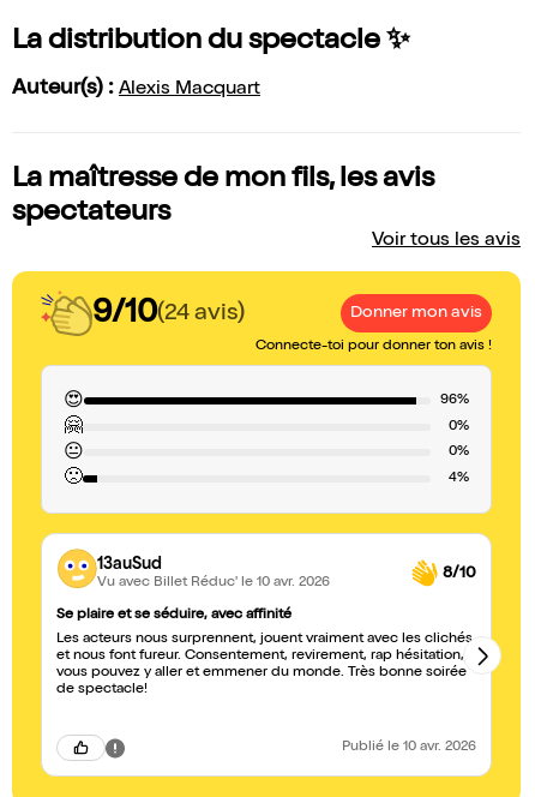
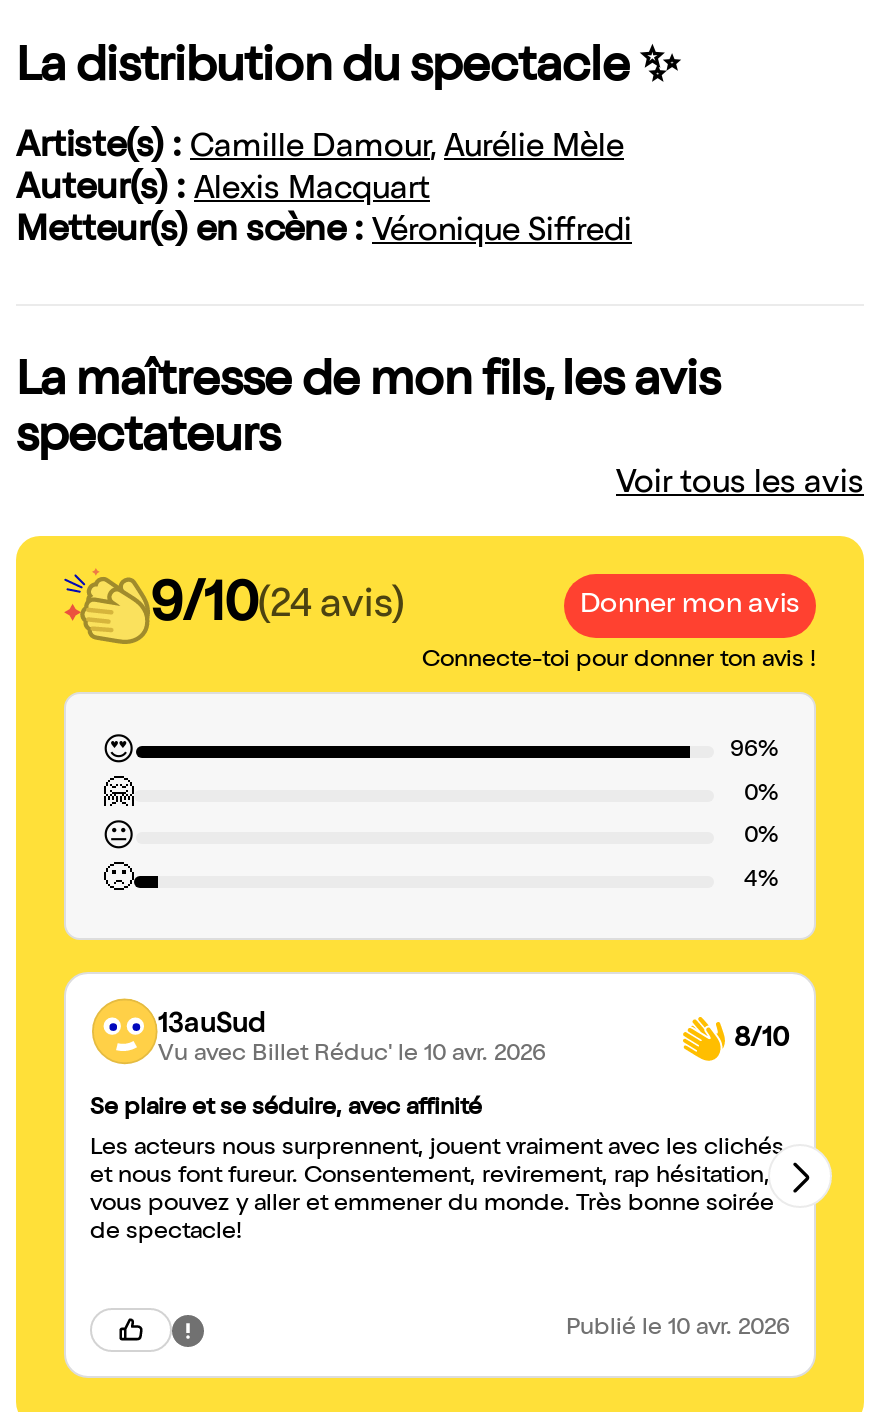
none -> [16,131,624,167] Artiste(s) : Camille Damour, Aurélie Mèle
none -> [16,215,632,251] Metteur(s) en scène : Véronique Siffredi

